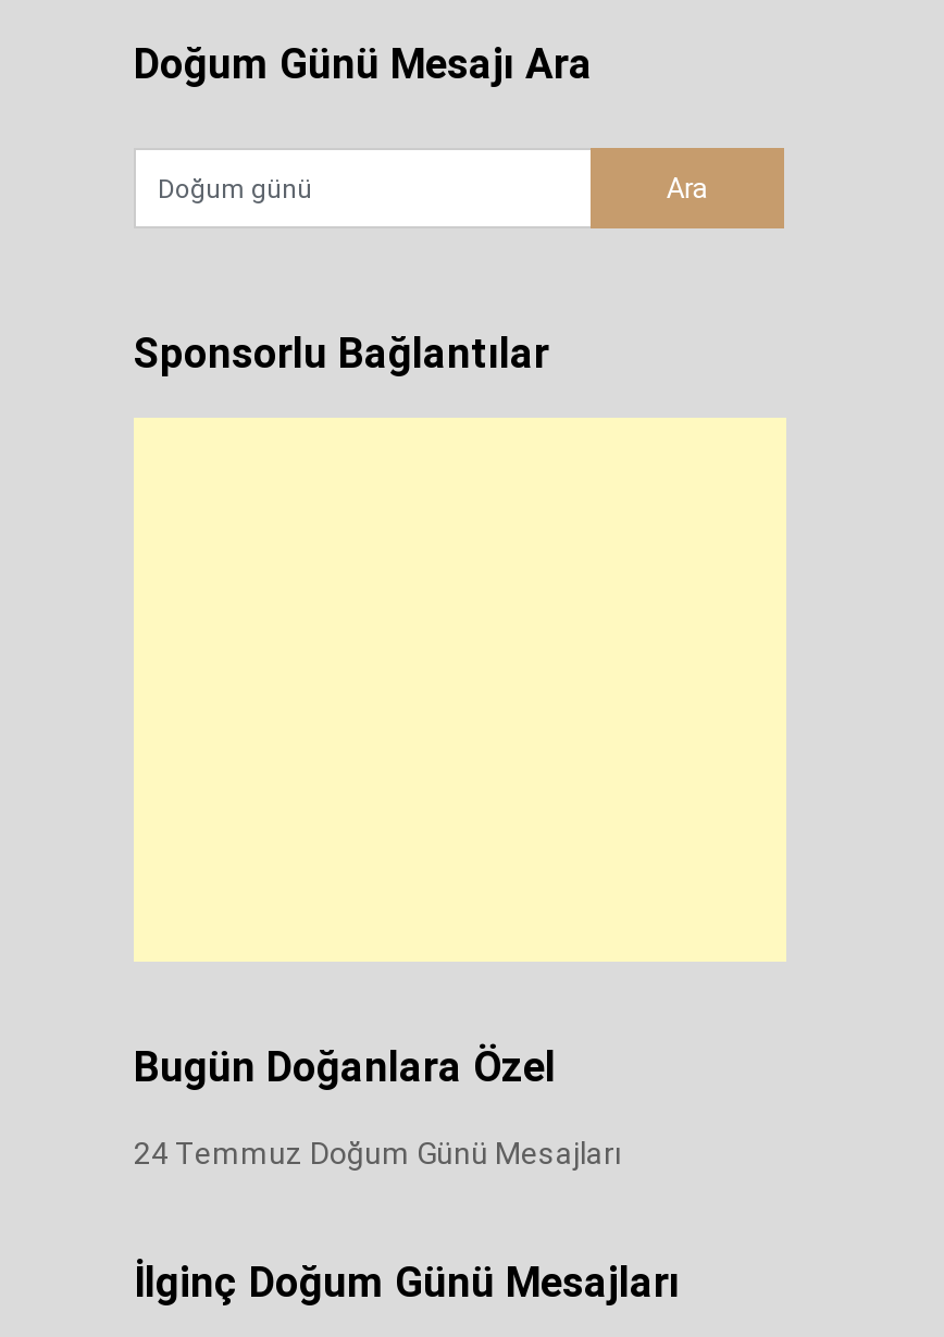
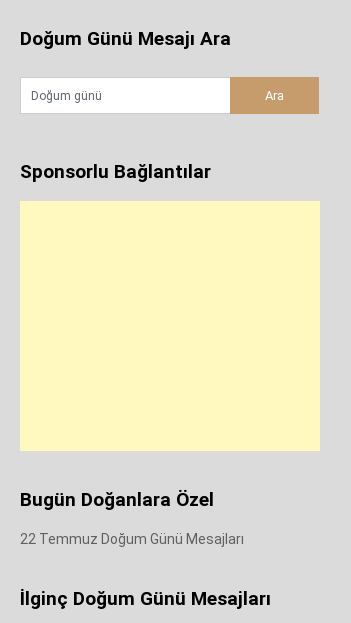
[134,1136,621,1171] 24 Temmuz Doğum Günü Mesajları -> [20,531,244,547] 22 Temmuz Doğum Günü Mesajları

